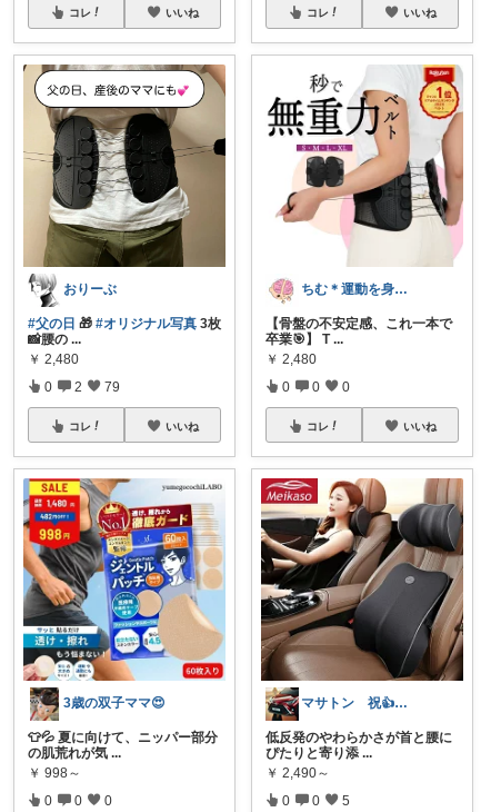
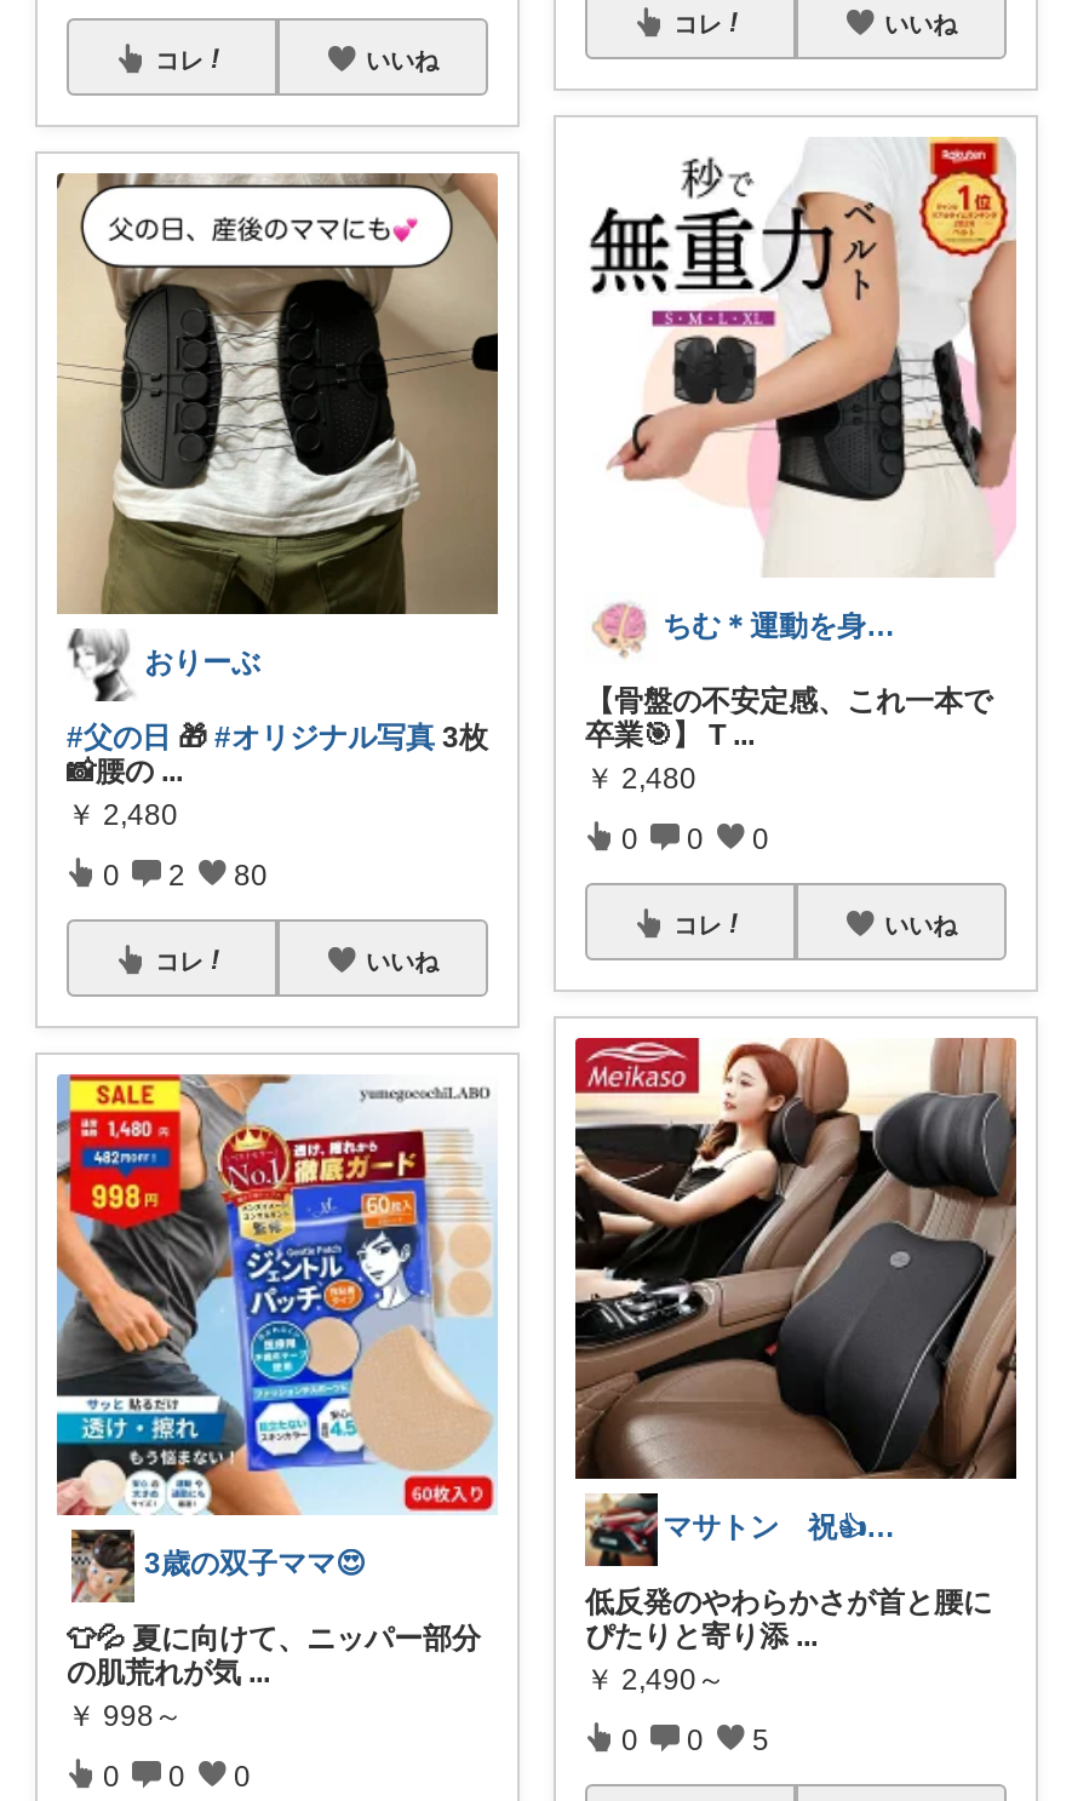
[44,379,120,392] 0 2 79 -> [103,859,268,888] 0 2 80

